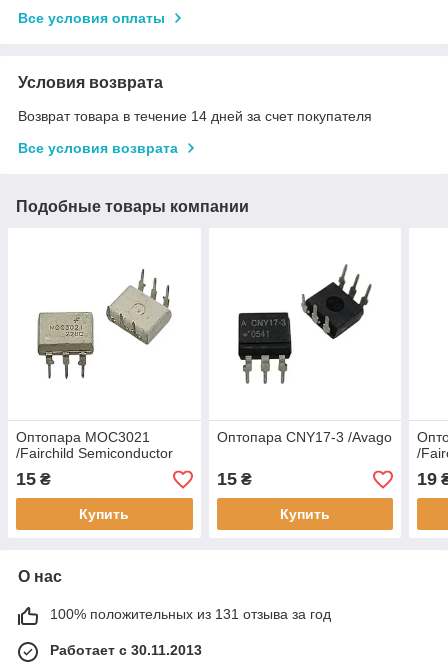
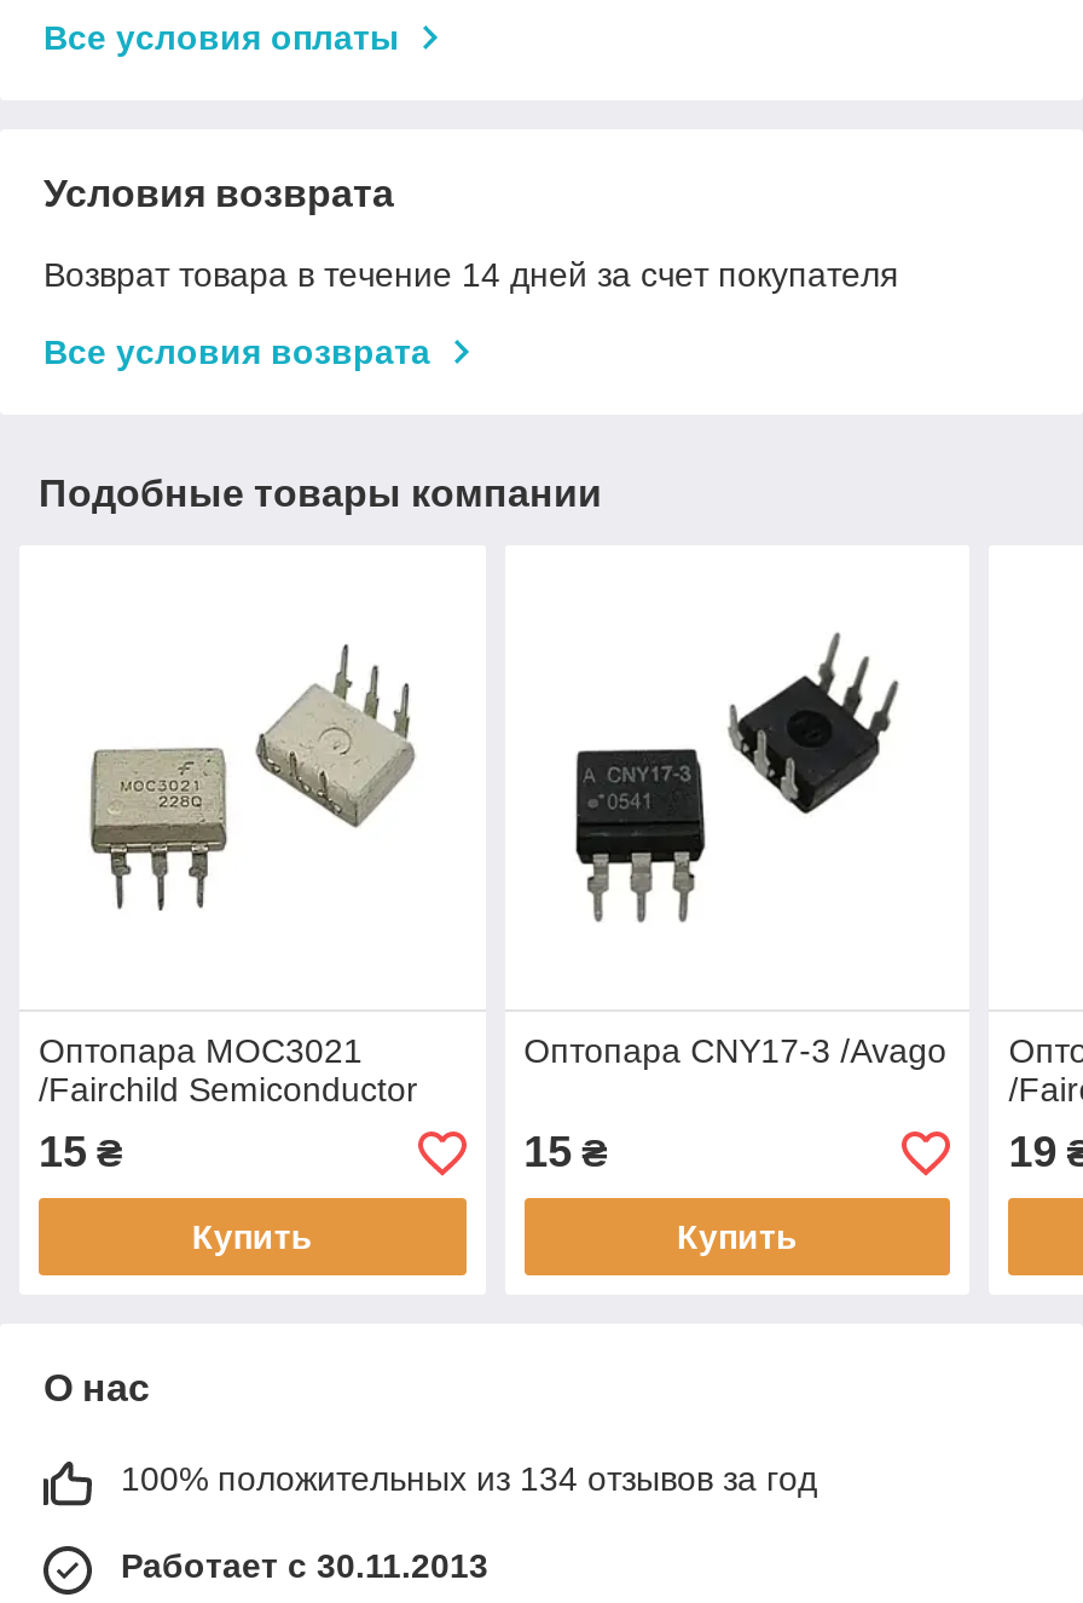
[50,606,331,622] 100% положительных из 131 отзыва за год -> [121,1460,817,1499] 100% положительных из 134 отзывов за год

